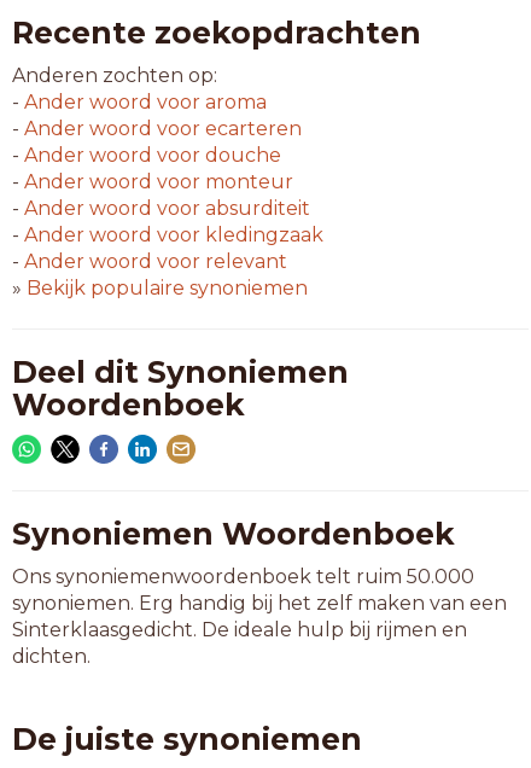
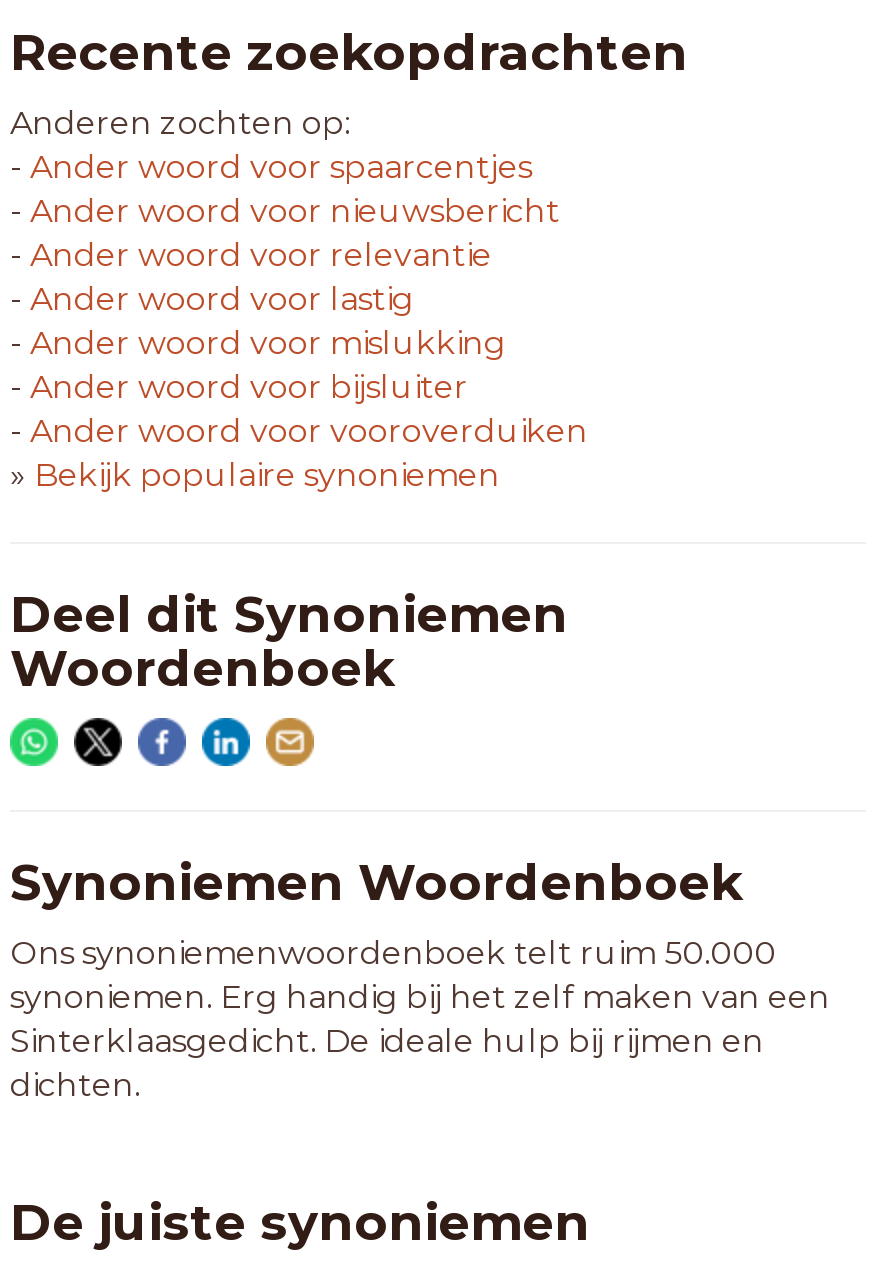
[12,91,267,114] - Ander woord voor aroma -> [10,148,532,186] - Ander woord voor spaarcentjes
[12,117,302,140] - Ander woord voor ecarteren -> [10,192,560,230] - Ander woord voor nieuwsbericht
[12,144,281,167] - Ander woord voor douche -> [10,236,492,274] - Ander woord voor relevantie
[12,170,293,193] - Ander woord voor monteur -> [10,280,414,318] - Ander woord voor lastig
[12,197,310,220] - Ander woord voor absurditeit -> [10,324,506,362] - Ander woord voor mislukking
[12,223,323,246] - Ander woord voor kledingzaak -> [10,368,468,406] - Ander woord voor bijsluiter
[12,250,287,273] - Ander woord voor relevant -> [10,412,588,450] - Ander woord voor vooroverduiken

